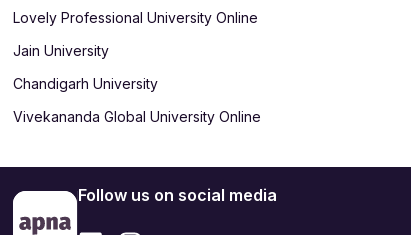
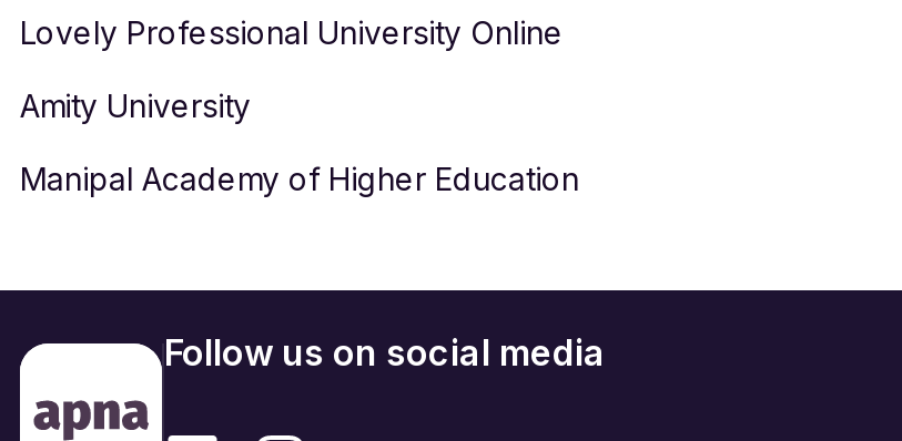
[13,42,261,125] Jain University | Chandigarh University | Vivekananda Global University Online -> [20,87,579,198] Amity University | Manipal Academy of Higher Education

